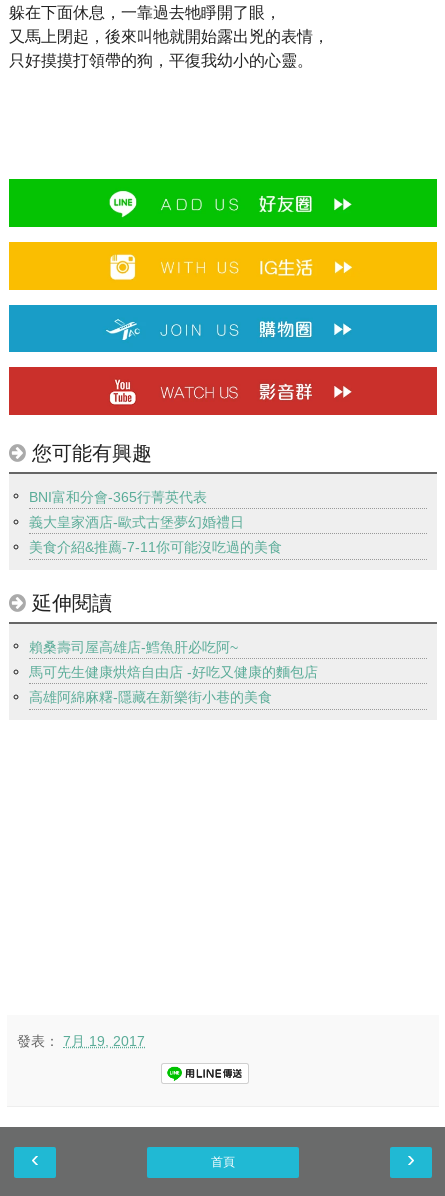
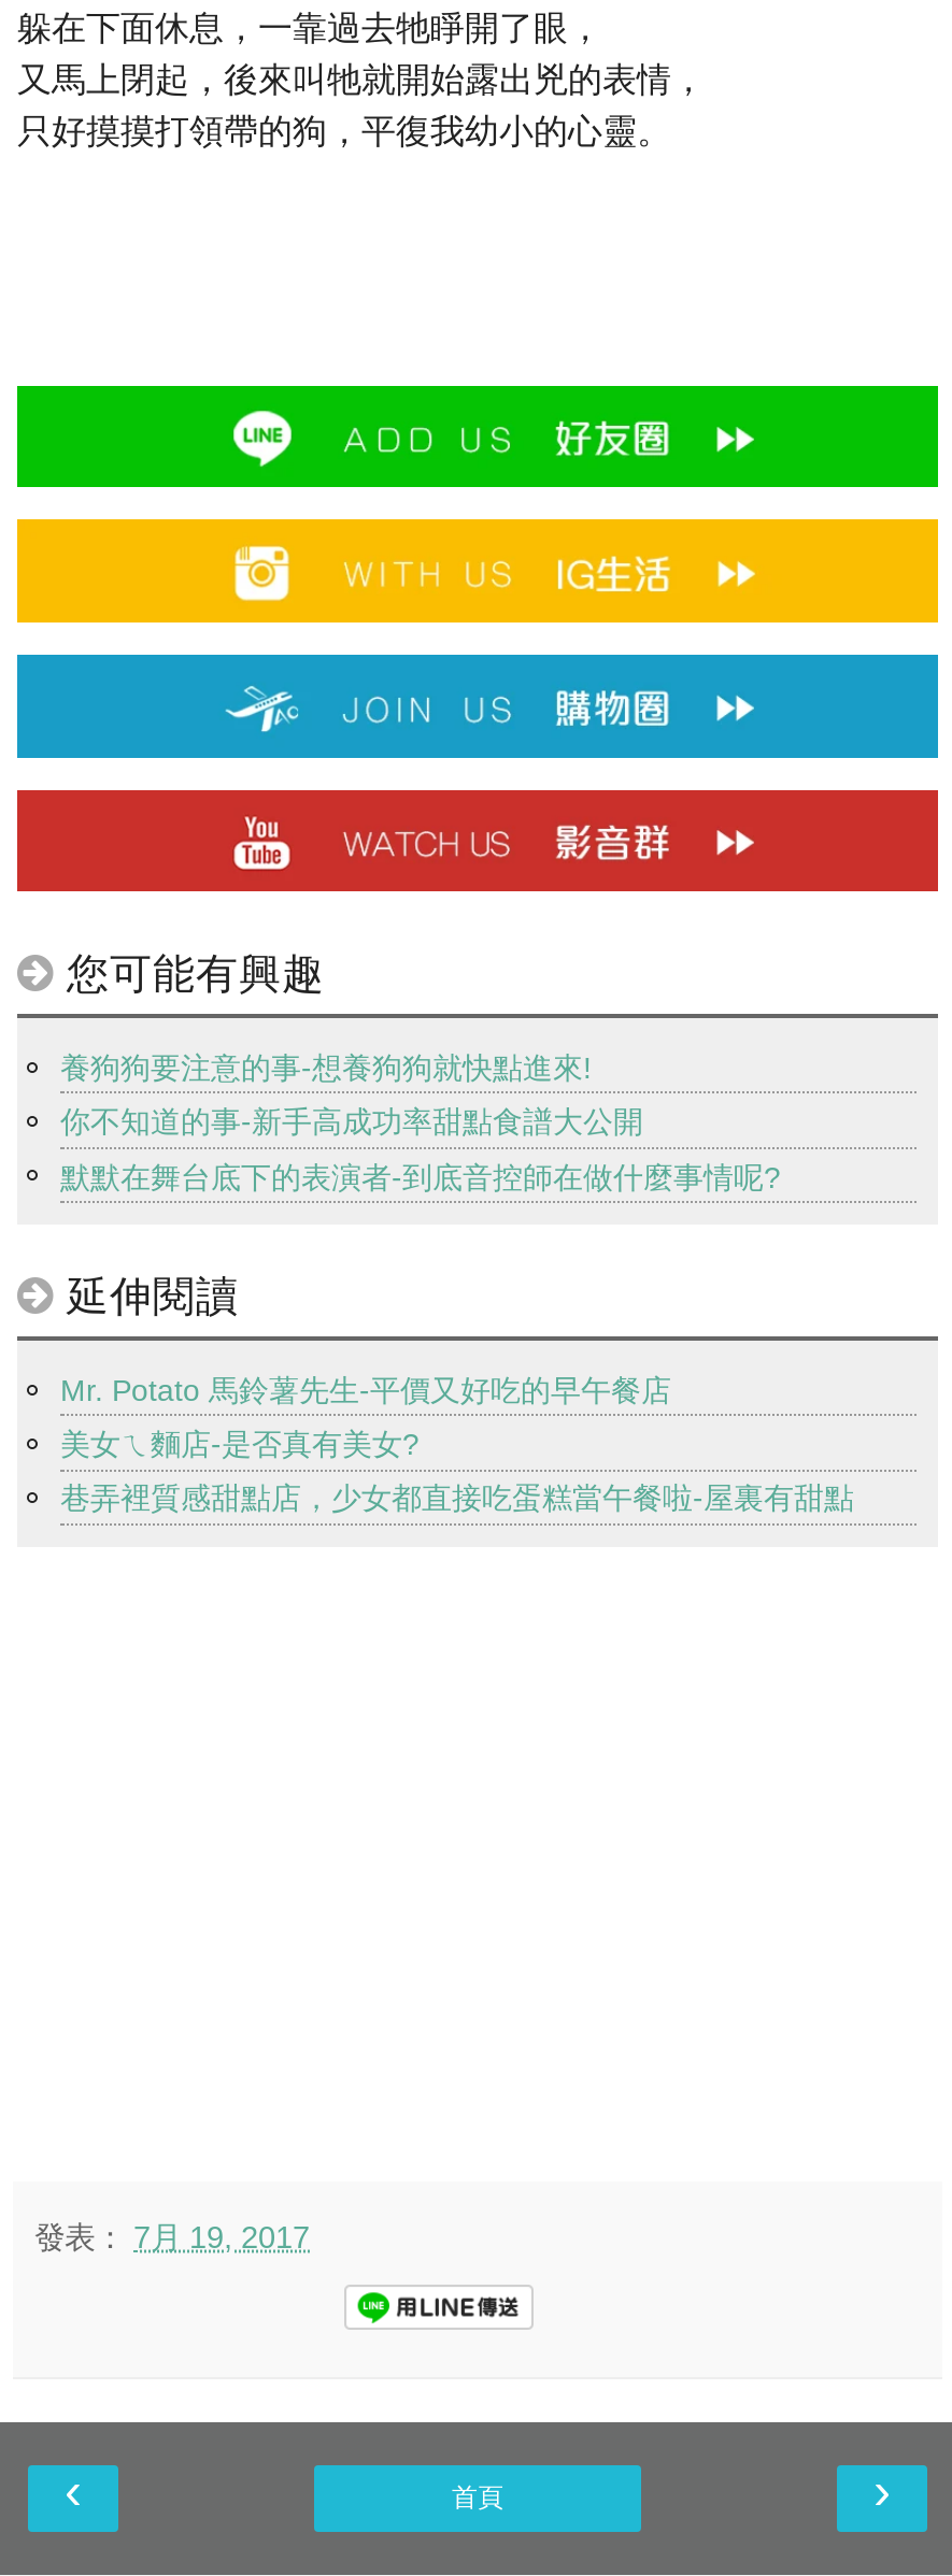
[29,489,207,505] BNI富和分會-365行菁英代表 -> [60,1051,592,1085] 養狗狗要注意的事-想養狗狗就快點進來!
[29,514,244,530] 義大皇家酒店-歐式古堡夢幻婚禮日 -> [60,1105,643,1139] 你不知道的事-新手高成功率甜點食譜大公開
[29,539,282,555] 美食介紹&推薦-7-11你可能沒吃過的美食 -> [60,1159,781,1194] 默默在舞台底下的表演者-到底音控師在做什麼事情呢?
[29,638,238,654] 賴桑壽司屋高雄店-鱈魚肝必吃阿~ -> [60,1373,671,1407] Mr. Potato 馬鈴薯先生-平價又好吃的早午餐店
[29,664,318,680] 馬可先生健康烘焙自由店 -好吃又健康的麵包店 -> [60,1427,420,1462] 美女ㄟ麵店-是否真有美女?
[29,689,272,705] 高雄阿綿麻糬-隱藏在新樂街小巷的美食 -> [60,1482,854,1516] 巷弄裡質感甜點店，少女都直接吃蛋糕當午餐啦-屋裏有甜點

